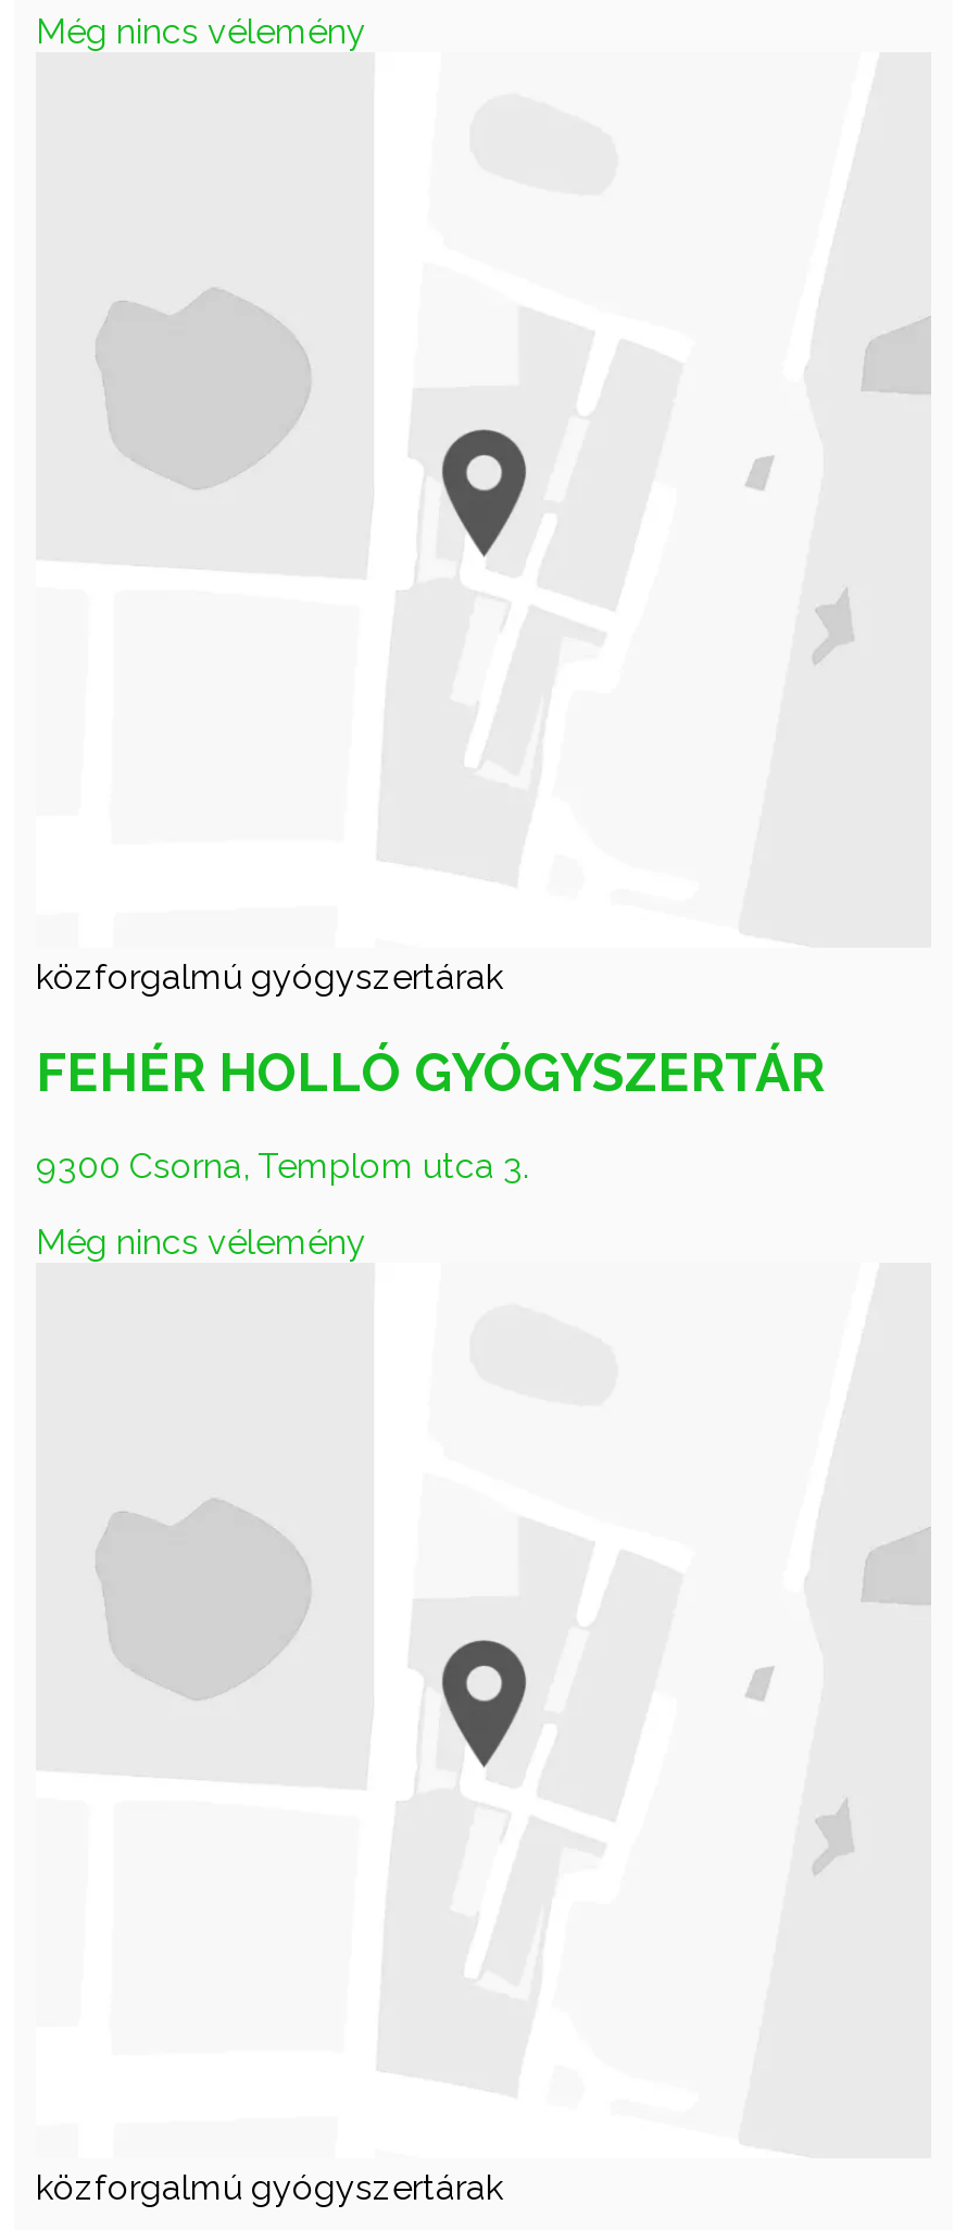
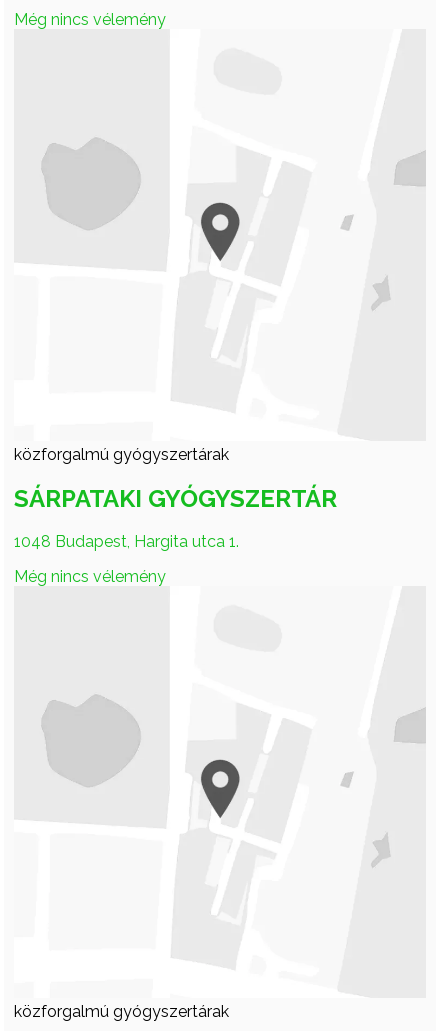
[36,1040,825,1103] FEHÉR HOLLÓ GYÓGYSZERTÁR -> [14,483,337,512] SÁRPATAKI GYÓGYSZERTÁR
[36,1146,529,1188] 9300 Csorna, Templom utca 3. -> [14,532,239,551] 1048 Budapest, Hargita utca 1.

